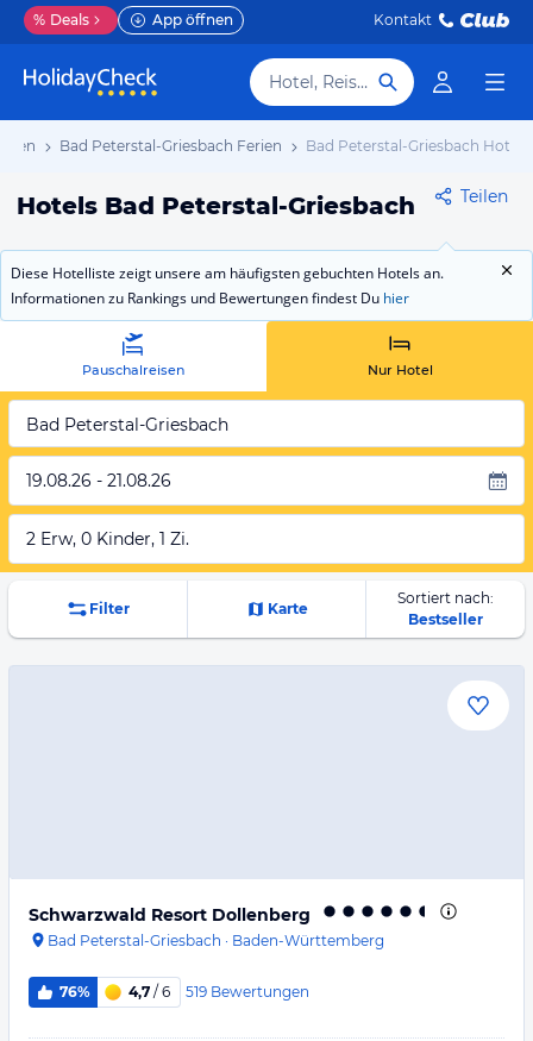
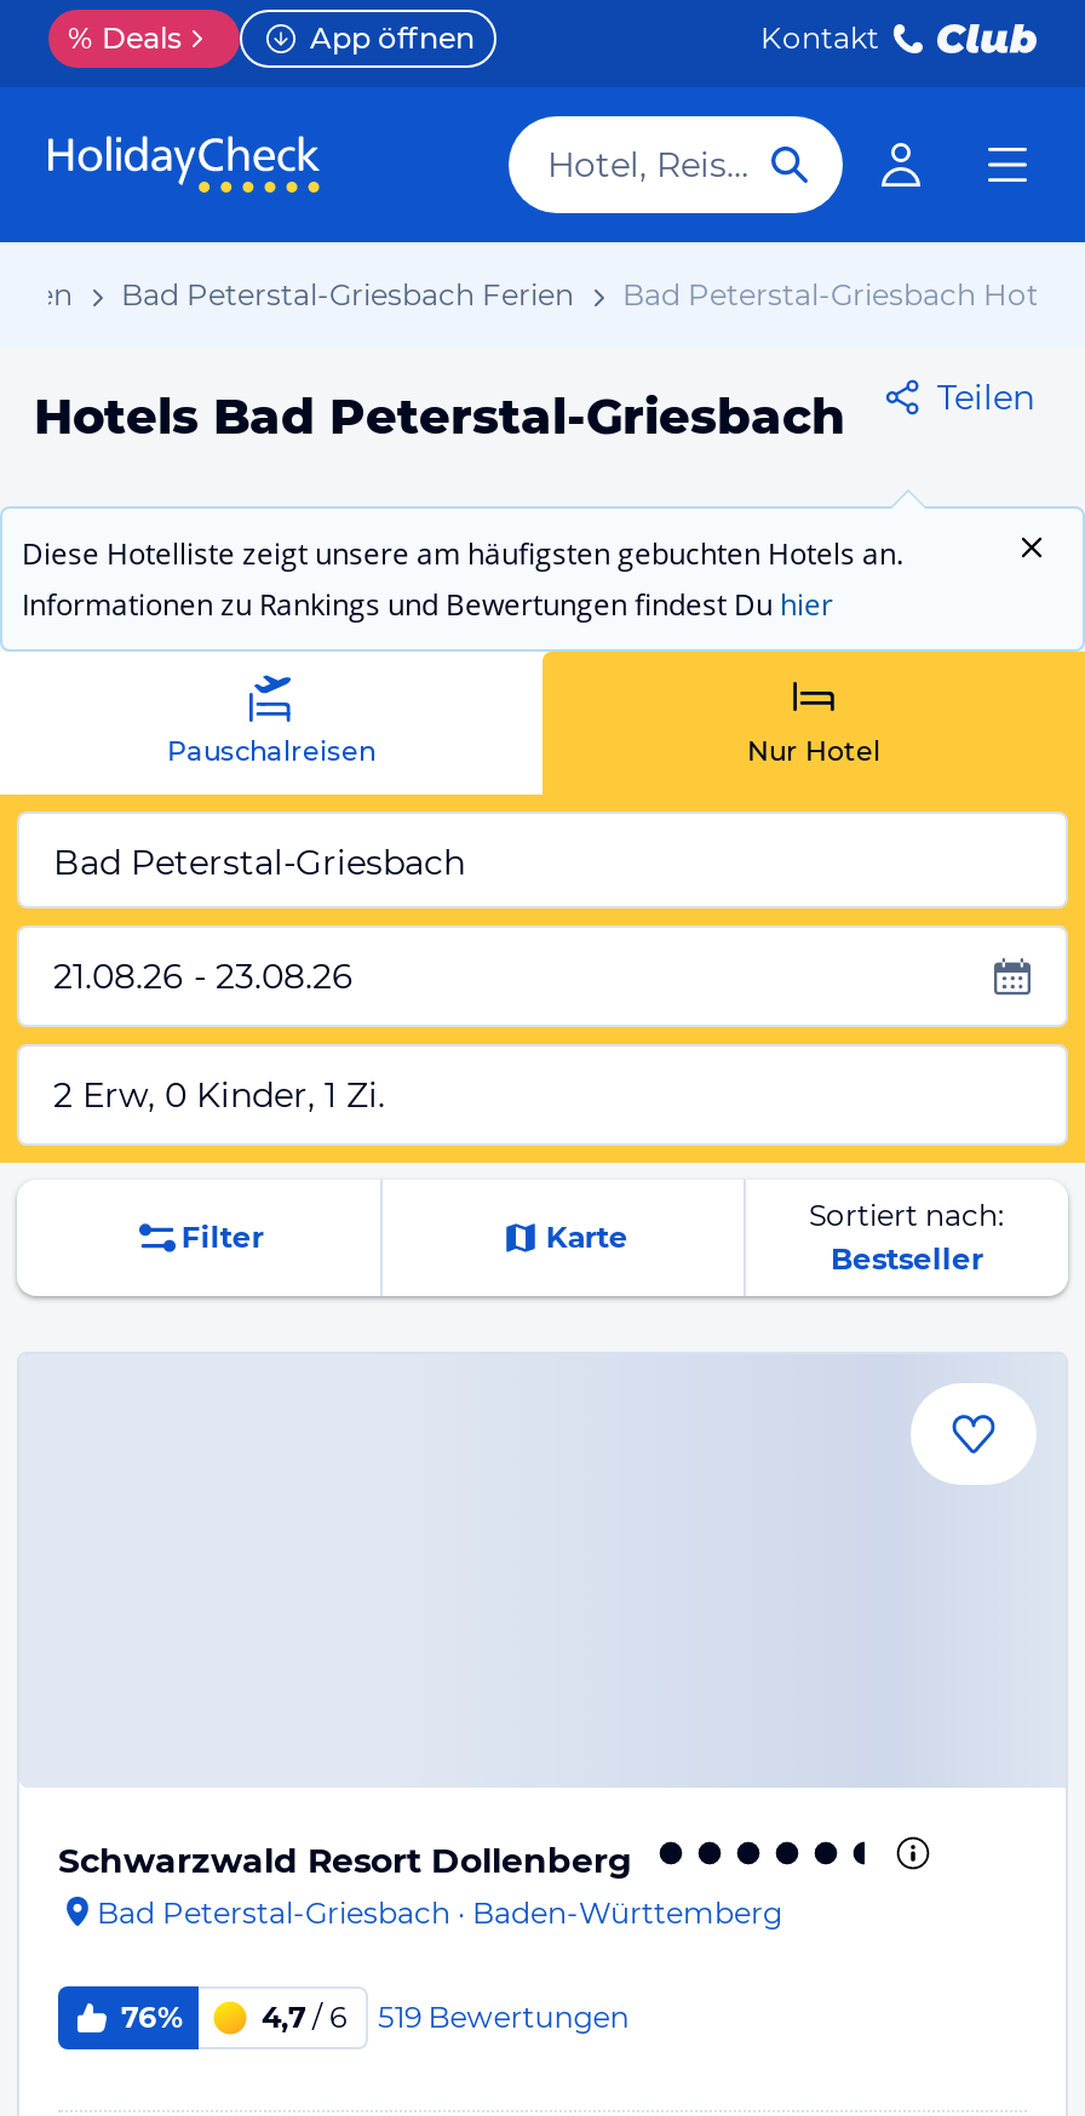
[26,470,171,491] 19.08.26 - 21.08.26 -> [53,954,354,998] 21.08.26 - 23.08.26

